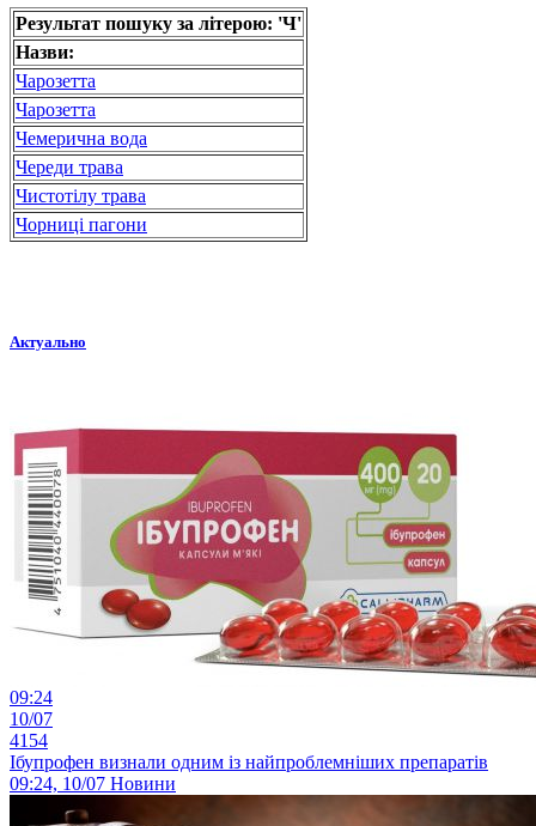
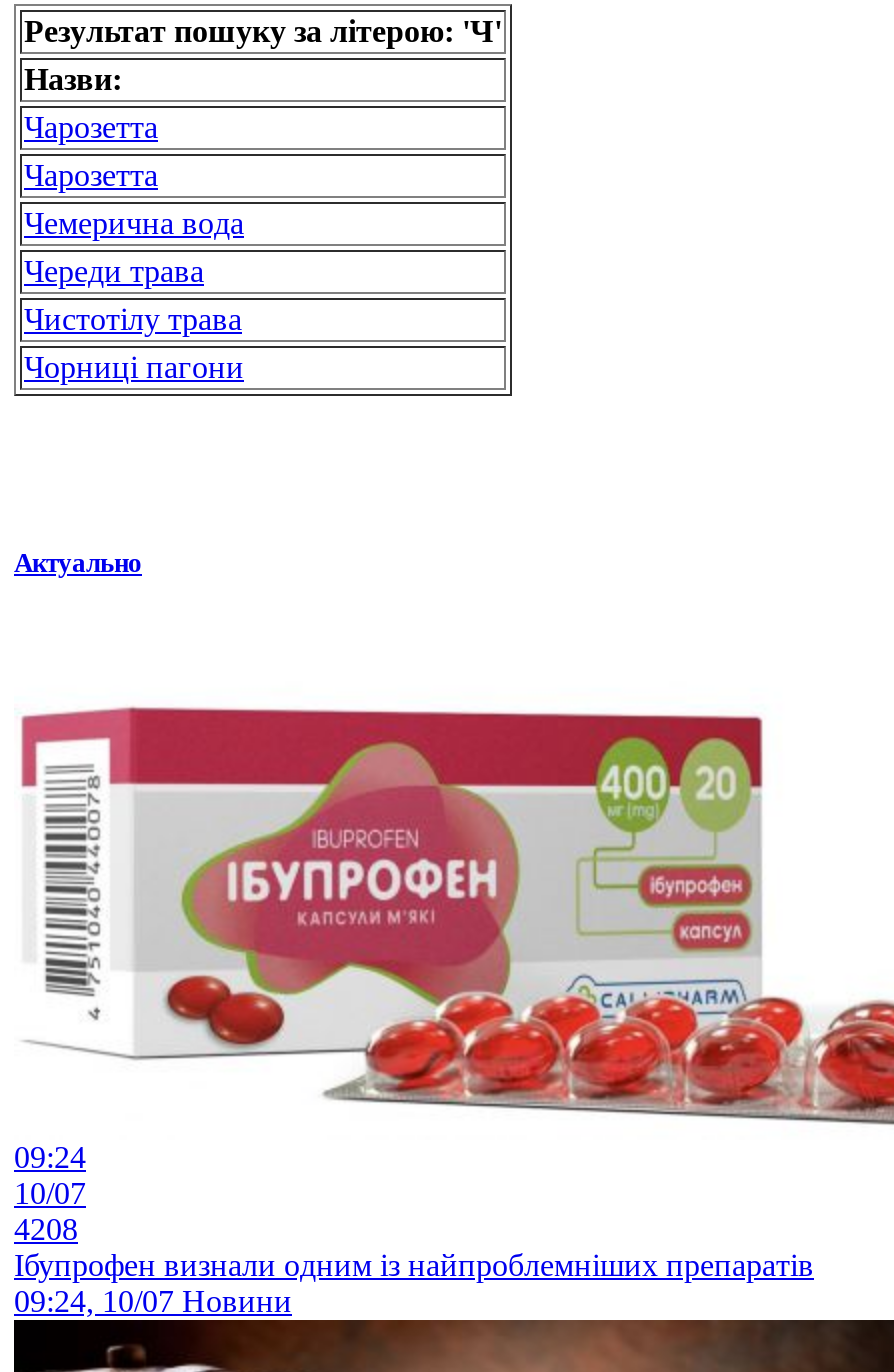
[10,730,48,751] 4154 -> [14,1212,78,1246] 4208

